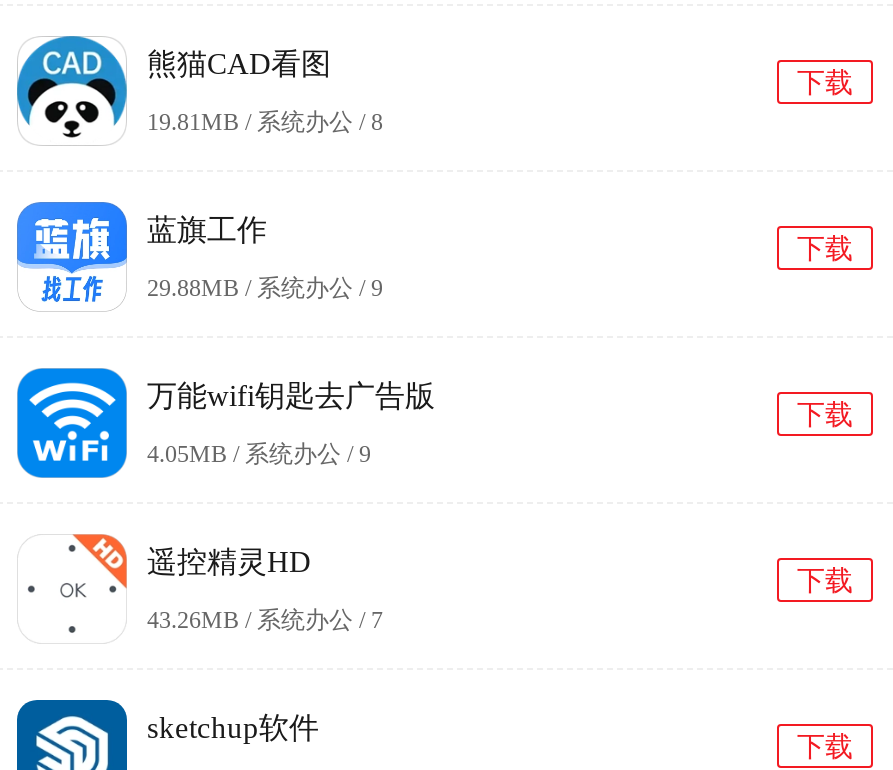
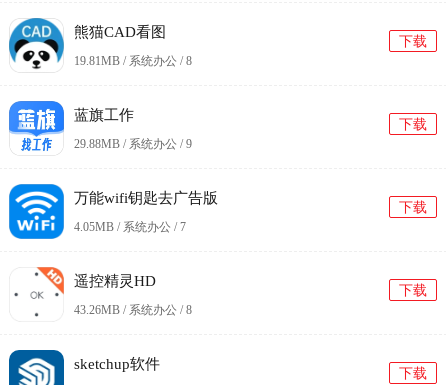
[147,441,371,469] 4.05MB / 系统办公 / 9 -> [74,220,186,234] 4.05MB / 系统办公 / 7
[147,607,383,635] 43.26MB / 系统办公 / 7 -> [74,303,192,317] 43.26MB / 系统办公 / 8

